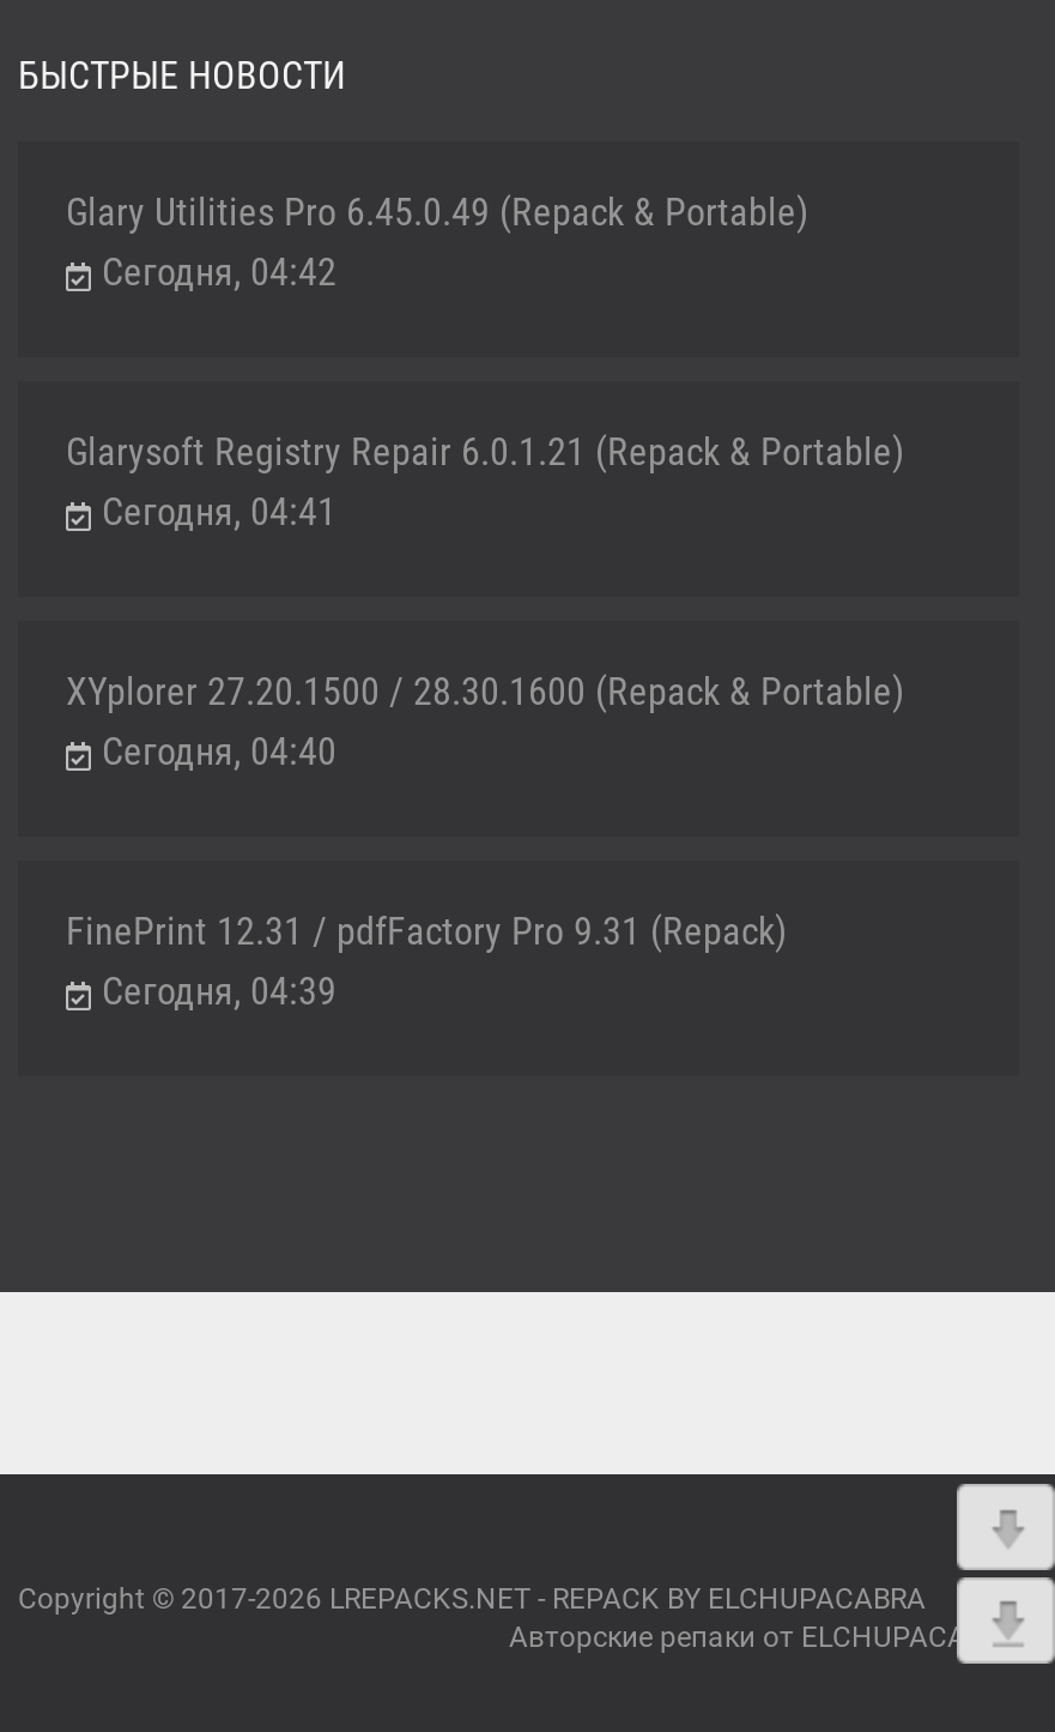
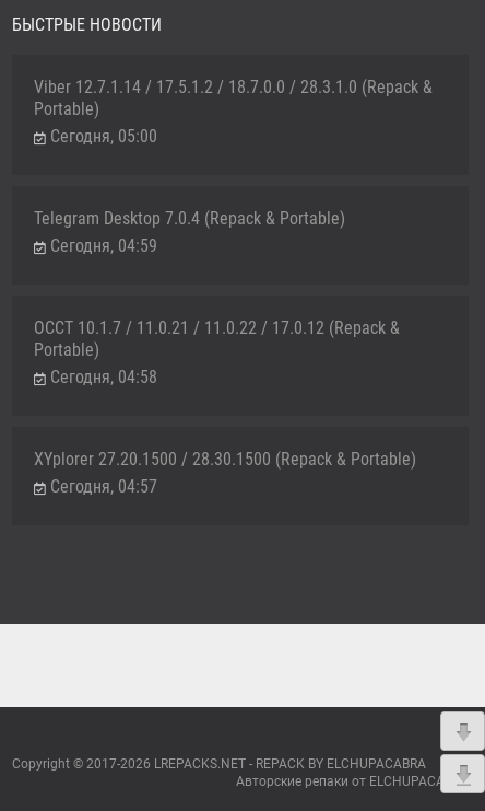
[66,191,808,296] Glary Utilities Pro 6.45.0.49 (Repack & Portable) | Сегодня, 04:42 -> [34,77,433,147] Viber 12.7.1.14 / 17.5.1.2 / 18.7.0.0 / 28.3.1.0 (Repack & | Portable) | Сегодня, 05:00
[66,430,904,536] Glarysoft Registry Repair 6.0.1.21 (Repack & Portable) | Сегодня, 04:41 -> [34,208,345,257] Telegram Desktop 7.0.4 (Repack & Portable) | Сегодня, 04:59
[66,670,904,776] XYplorer 27.20.1500 / 28.30.1600 (Repack & Portable) | Сегодня, 04:40 -> [34,318,400,388] OCCT 10.1.7 / 11.0.21 / 11.0.22 / 17.0.12 (Repack & | Portable) | Сегодня, 04:58
[66,910,787,1015] FinePrint 12.31 / pdfFactory Pro 9.31 (Repack) | Сегодня, 04:39 -> [34,449,416,497] XYplorer 27.20.1500 / 28.30.1500 (Repack & Portable) | Сегодня, 04:57

